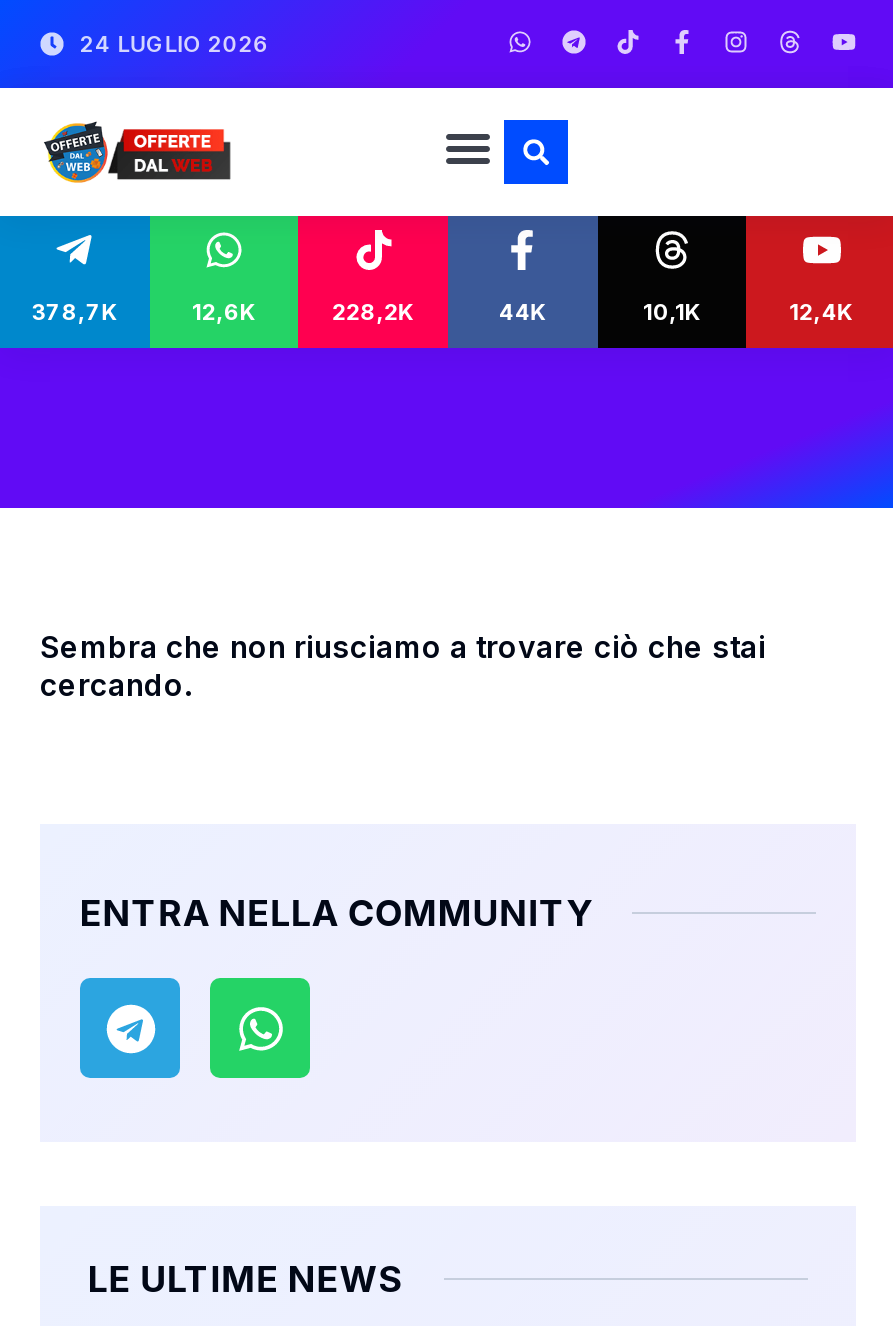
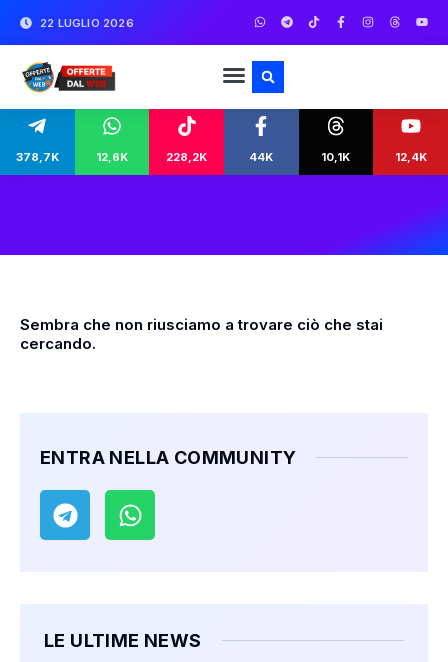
[80,29,270,57] 24 LUGLIO 2026 -> [40,15,134,29] 22 LUGLIO 2026

